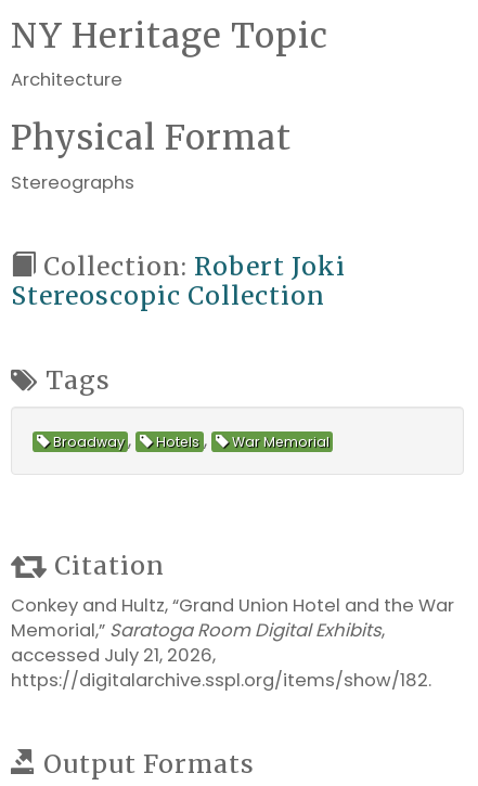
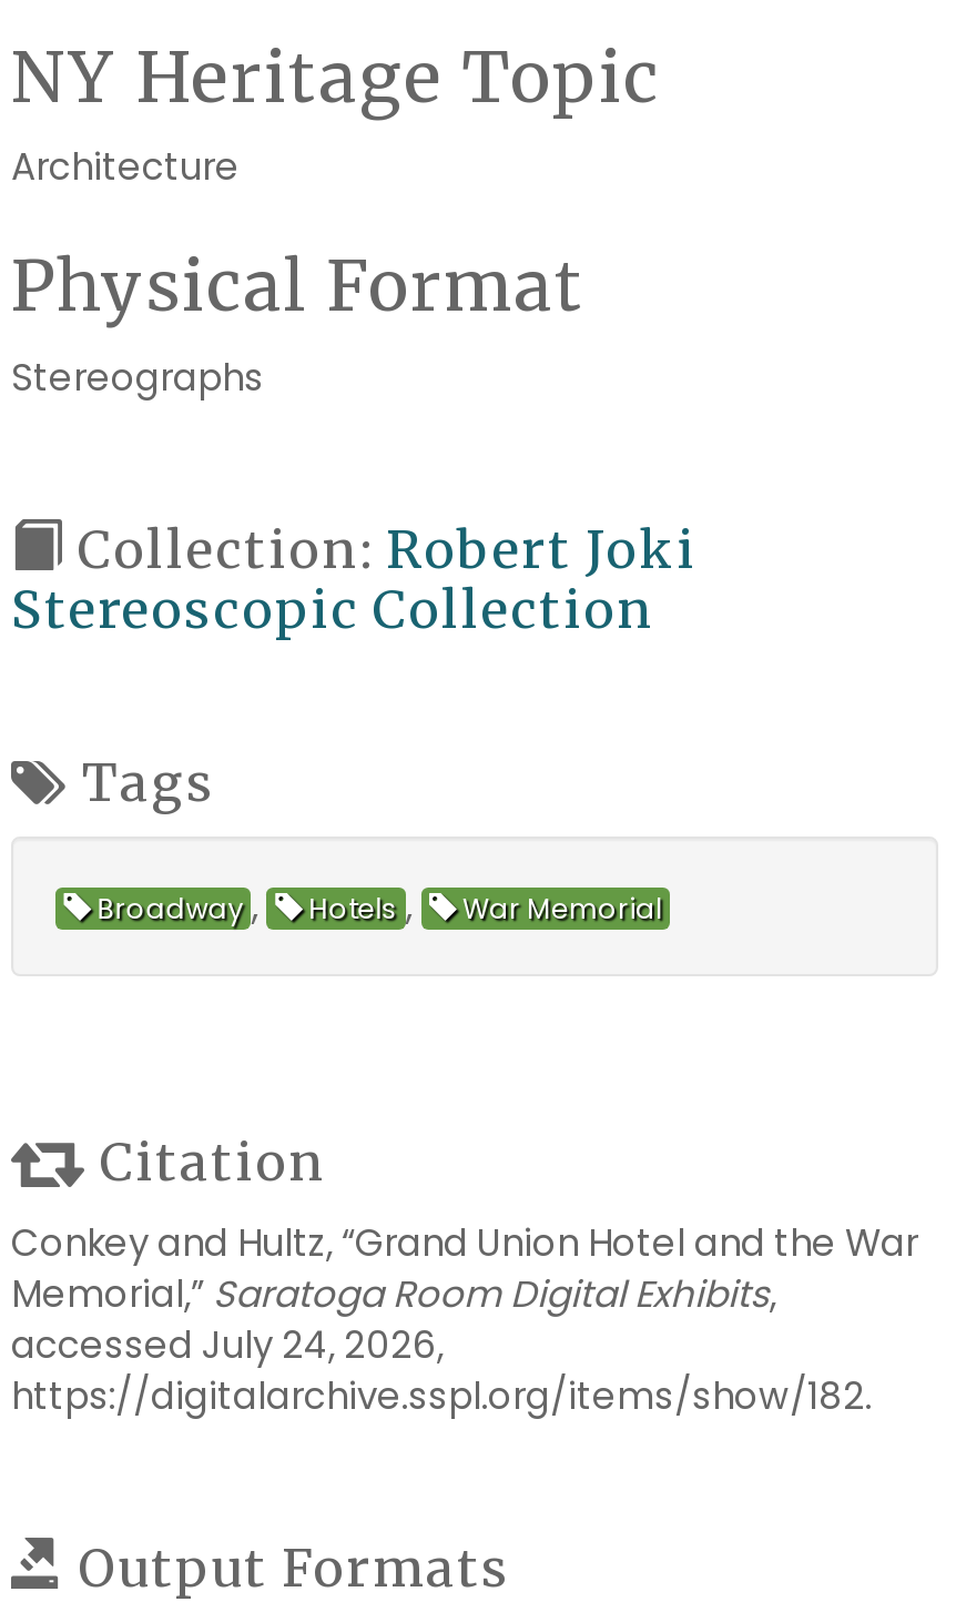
[11,643,216,668] accessed July 21, 2026, -> [11,1320,444,1371] accessed July 24, 2026,

